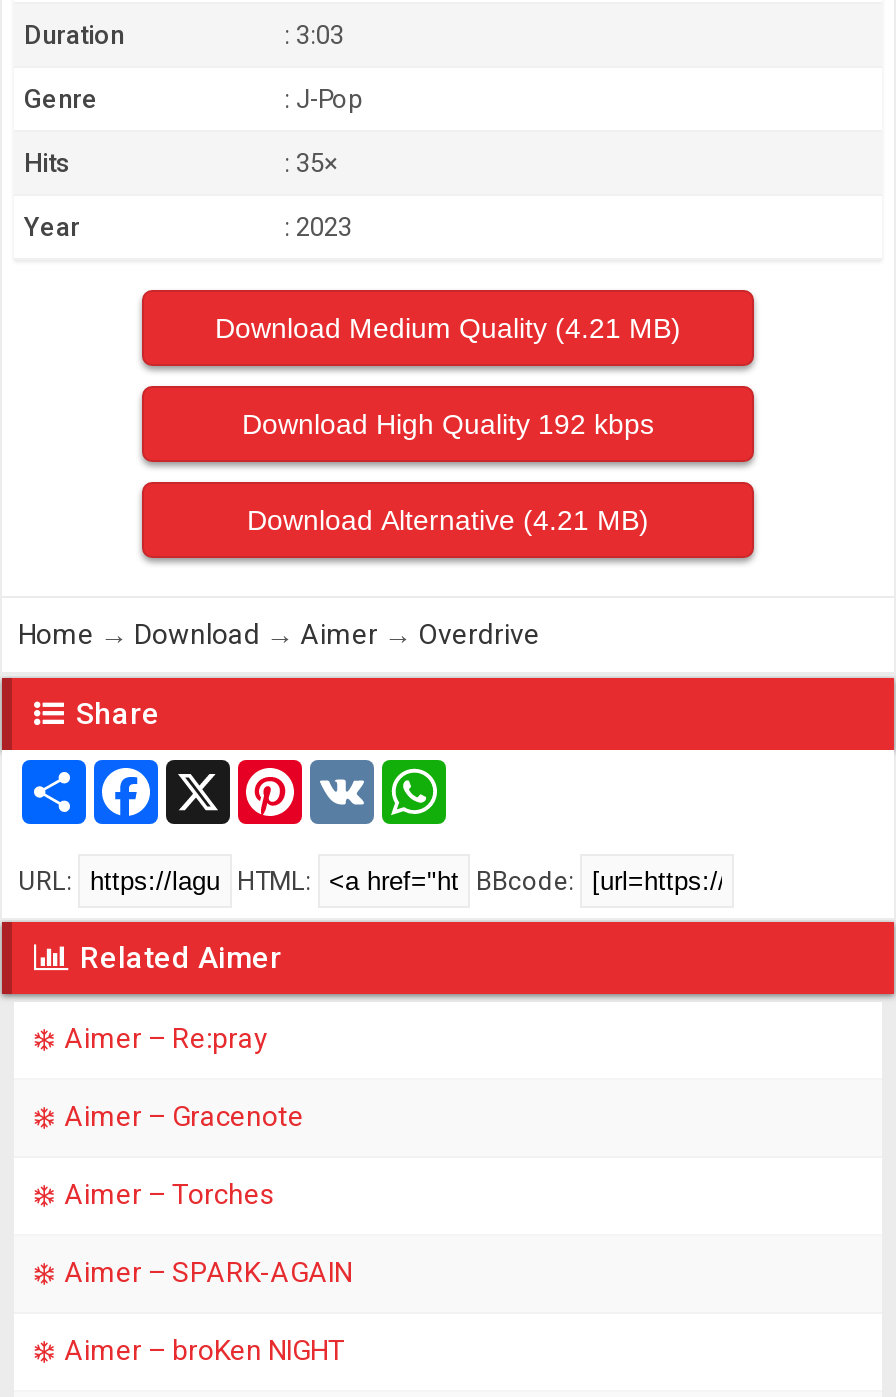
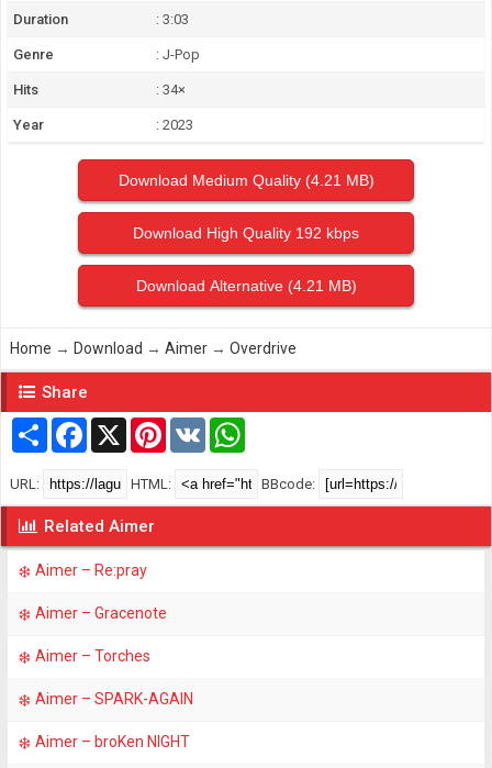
[284,147,338,177] : 35× -> [156,81,186,97] : 34×

